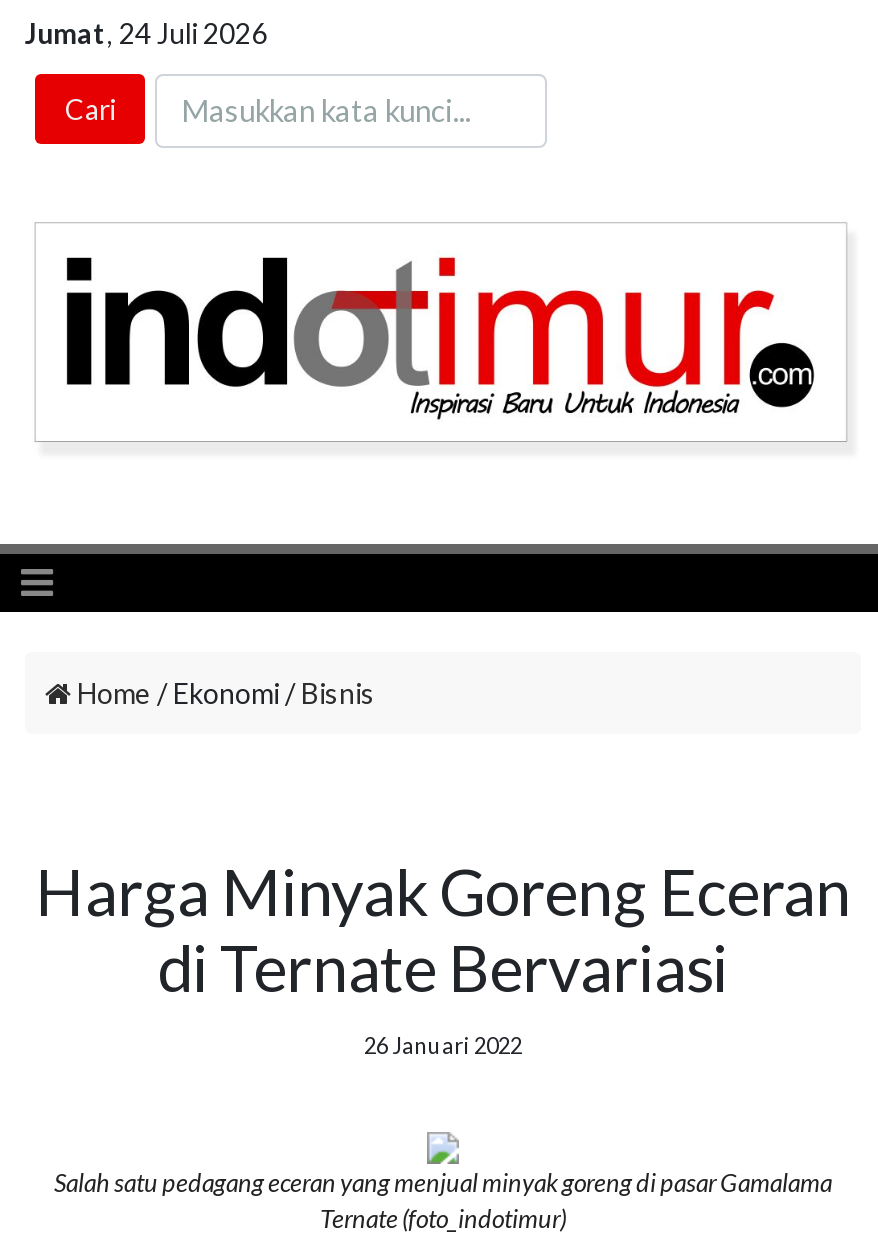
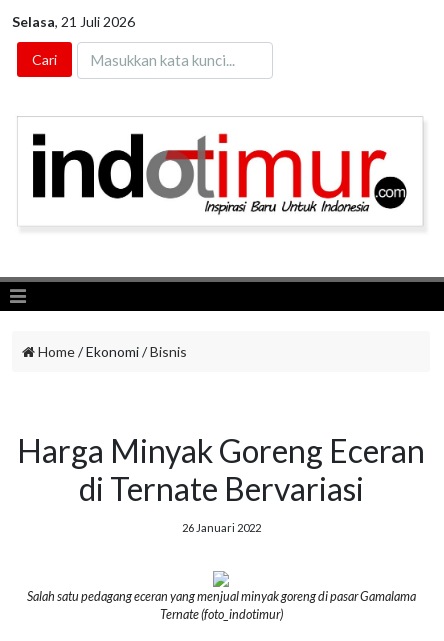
[25,16,267,50] Jumat, 24 Juli 2026 -> [12,13,135,30] Selasa, 21 Juli 2026

